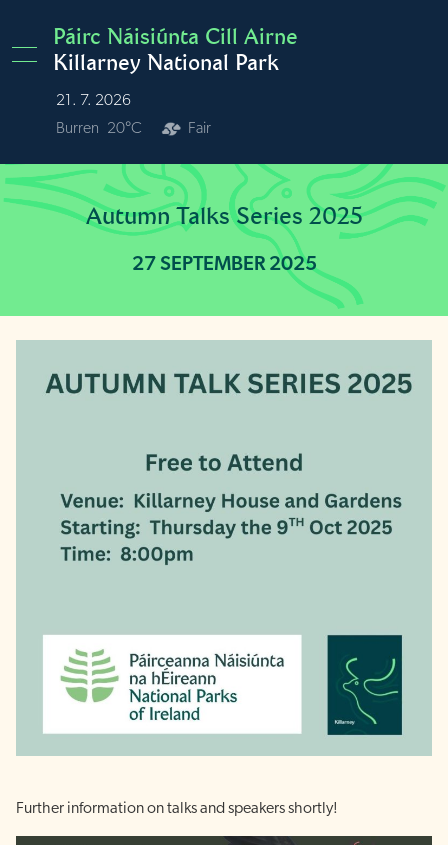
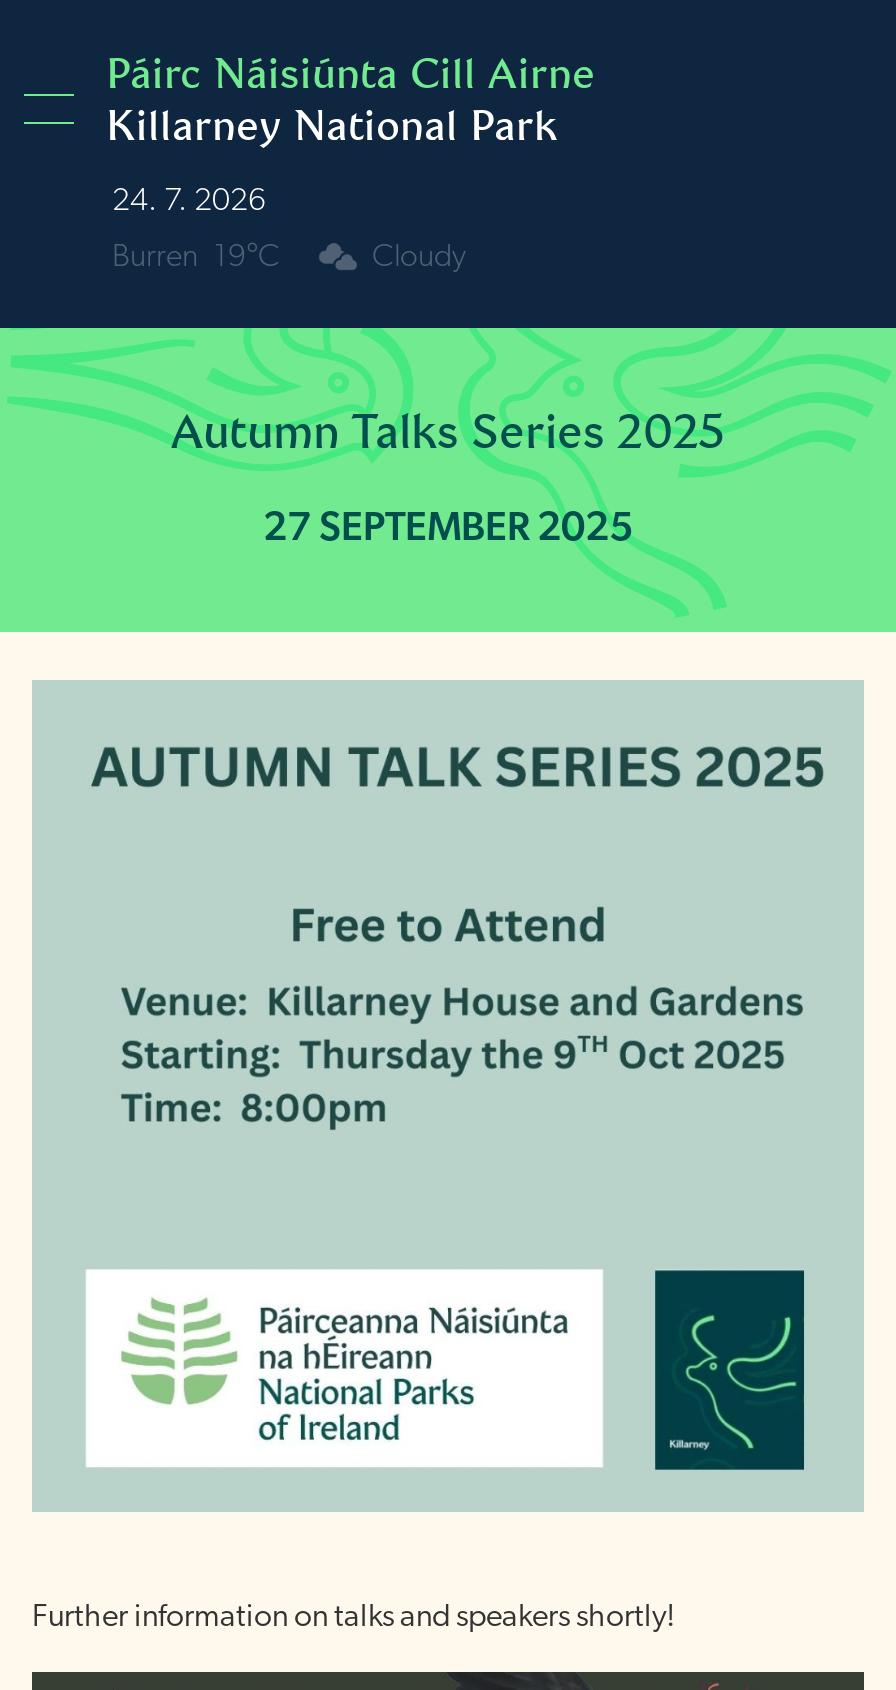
[56,92,131,108] 21. 7. 2026 -> [112,184,266,216] 24. 7. 2026
[56,120,211,136] Burren 20°C | Fair -> [112,240,466,272] Burren 19°C | Cloudy

